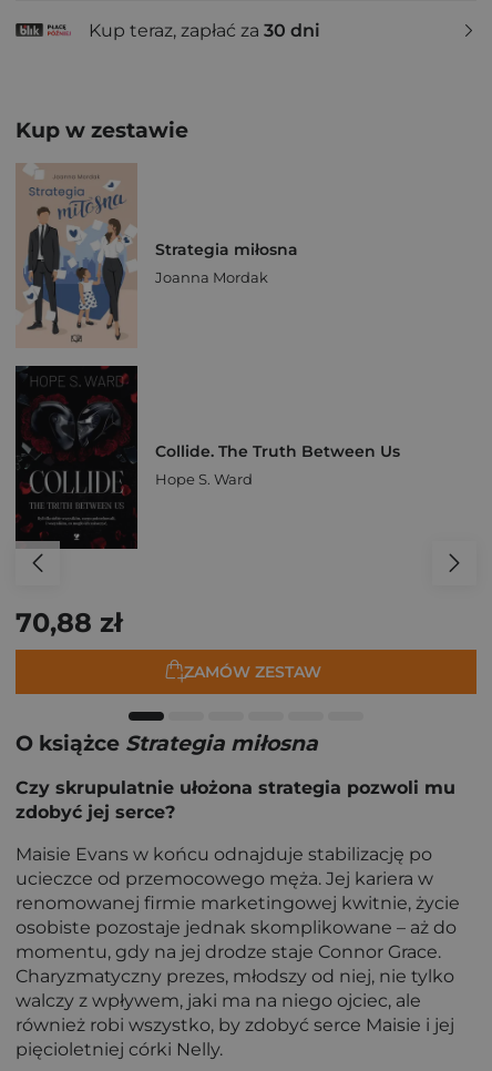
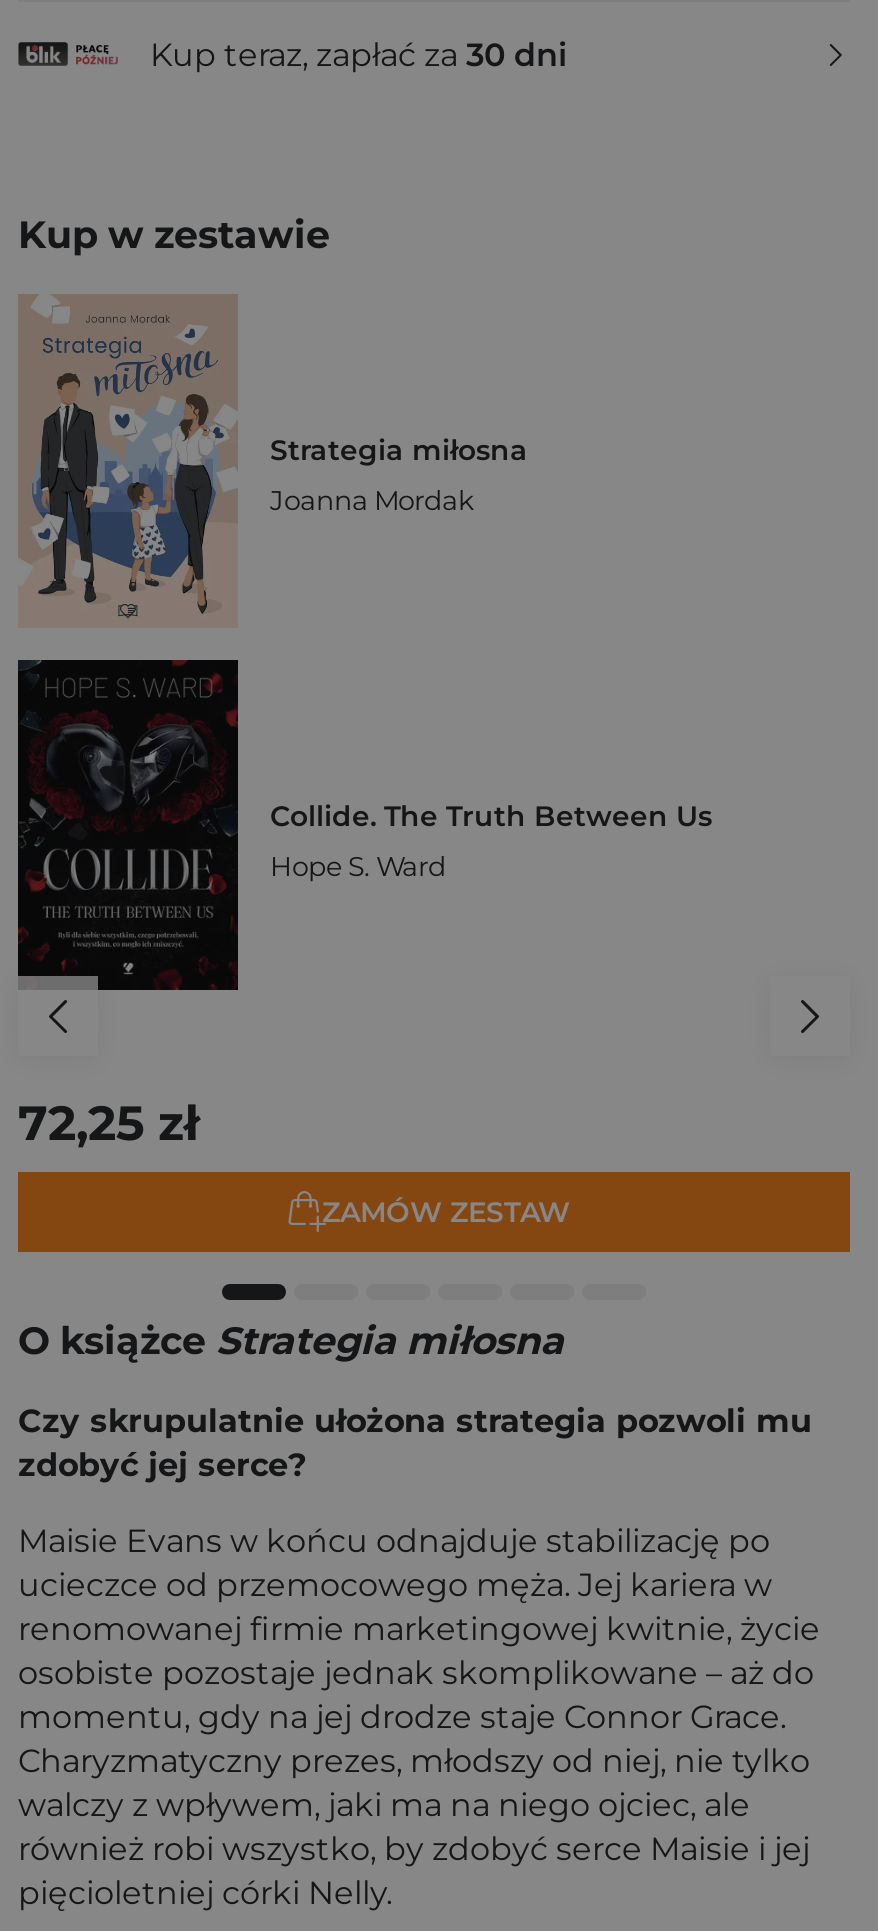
[16,607,122,639] 70,88 zł -> [18,1095,198,1153] 72,25 zł

